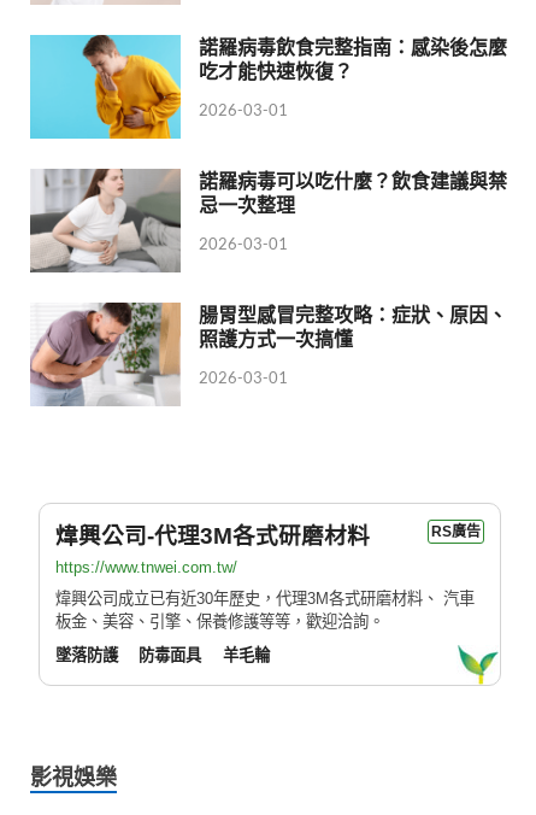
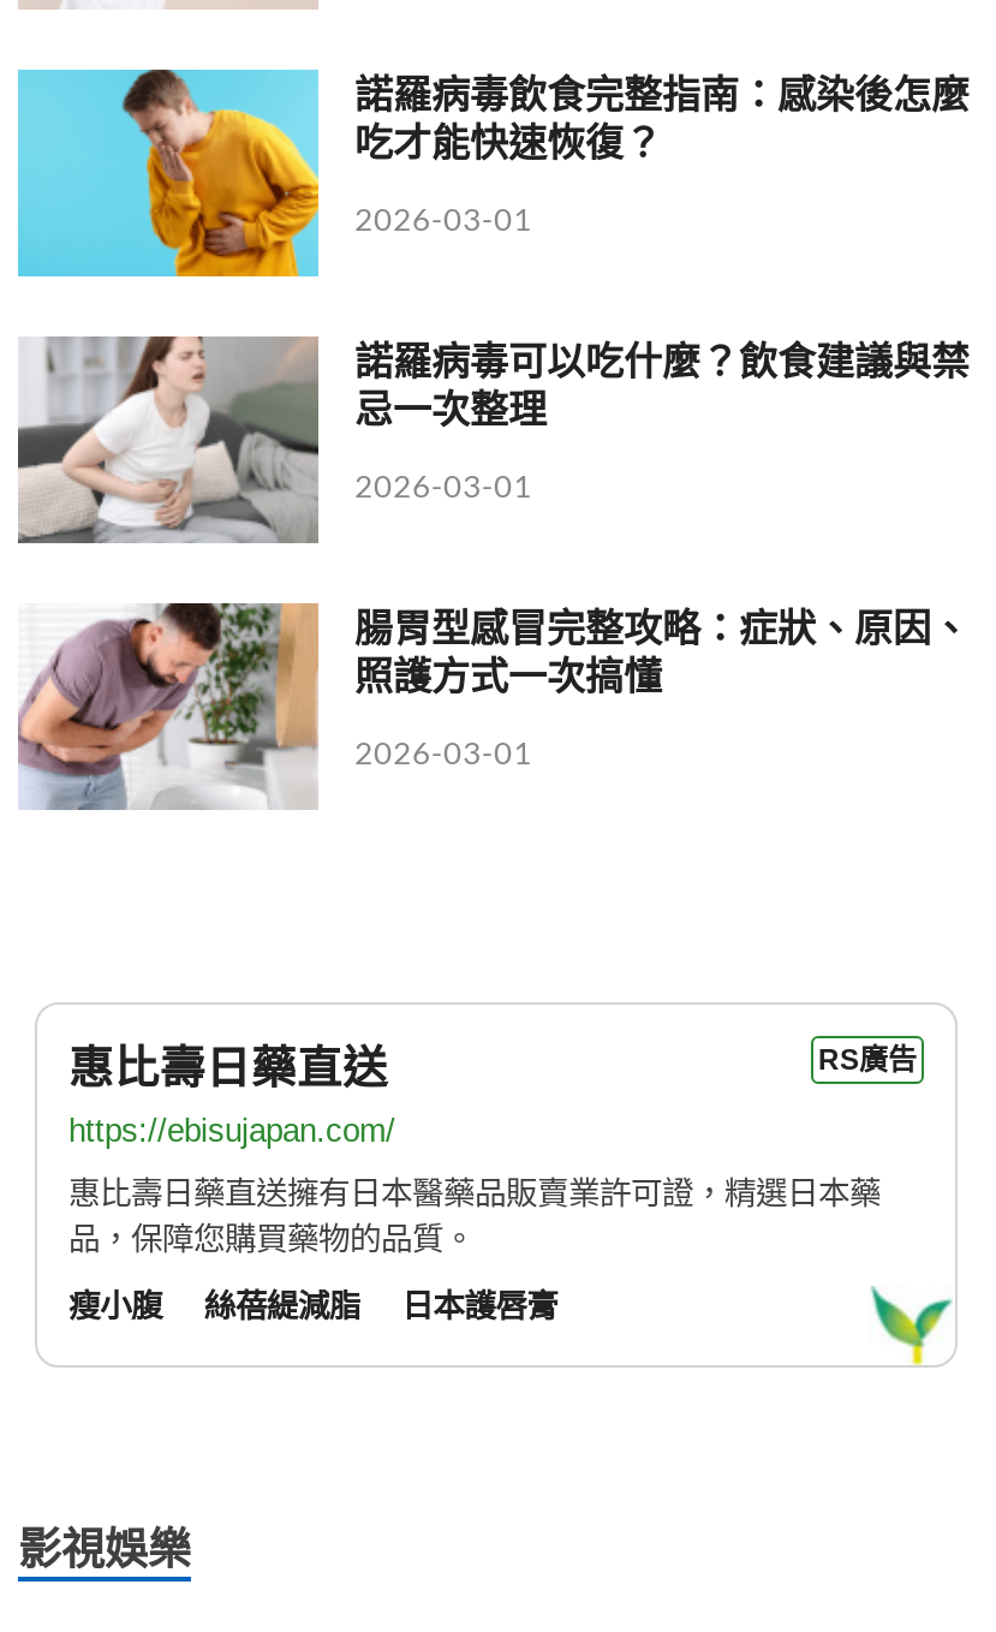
[55,524,370,549] 煒興公司-代理3M各式研磨材料 -> [68,1044,388,1095] 惠比壽日藥直送
[55,559,237,577] https://www.tnwei.com.tw/ -> [68,1114,395,1150] https://ebisujapan.com/
[55,590,475,631] 煒興公司成立已有近30年歷史，代理3M各式研磨材料、 汽車 | 板金、美容、引擎、保養修護等等，歡迎洽詢。 -> [68,1176,881,1257] 惠比壽日藥直送擁有日本醫藥品販賣業許可證，精選日本藥 | 品，保障您購買藥物的品質。
[55,646,269,664] 墜落防護 | 防毒面具 | 羊毛輪 -> [68,1288,558,1324] 瘦小腹 | 絲蓓緹減脂 | 日本護唇膏

